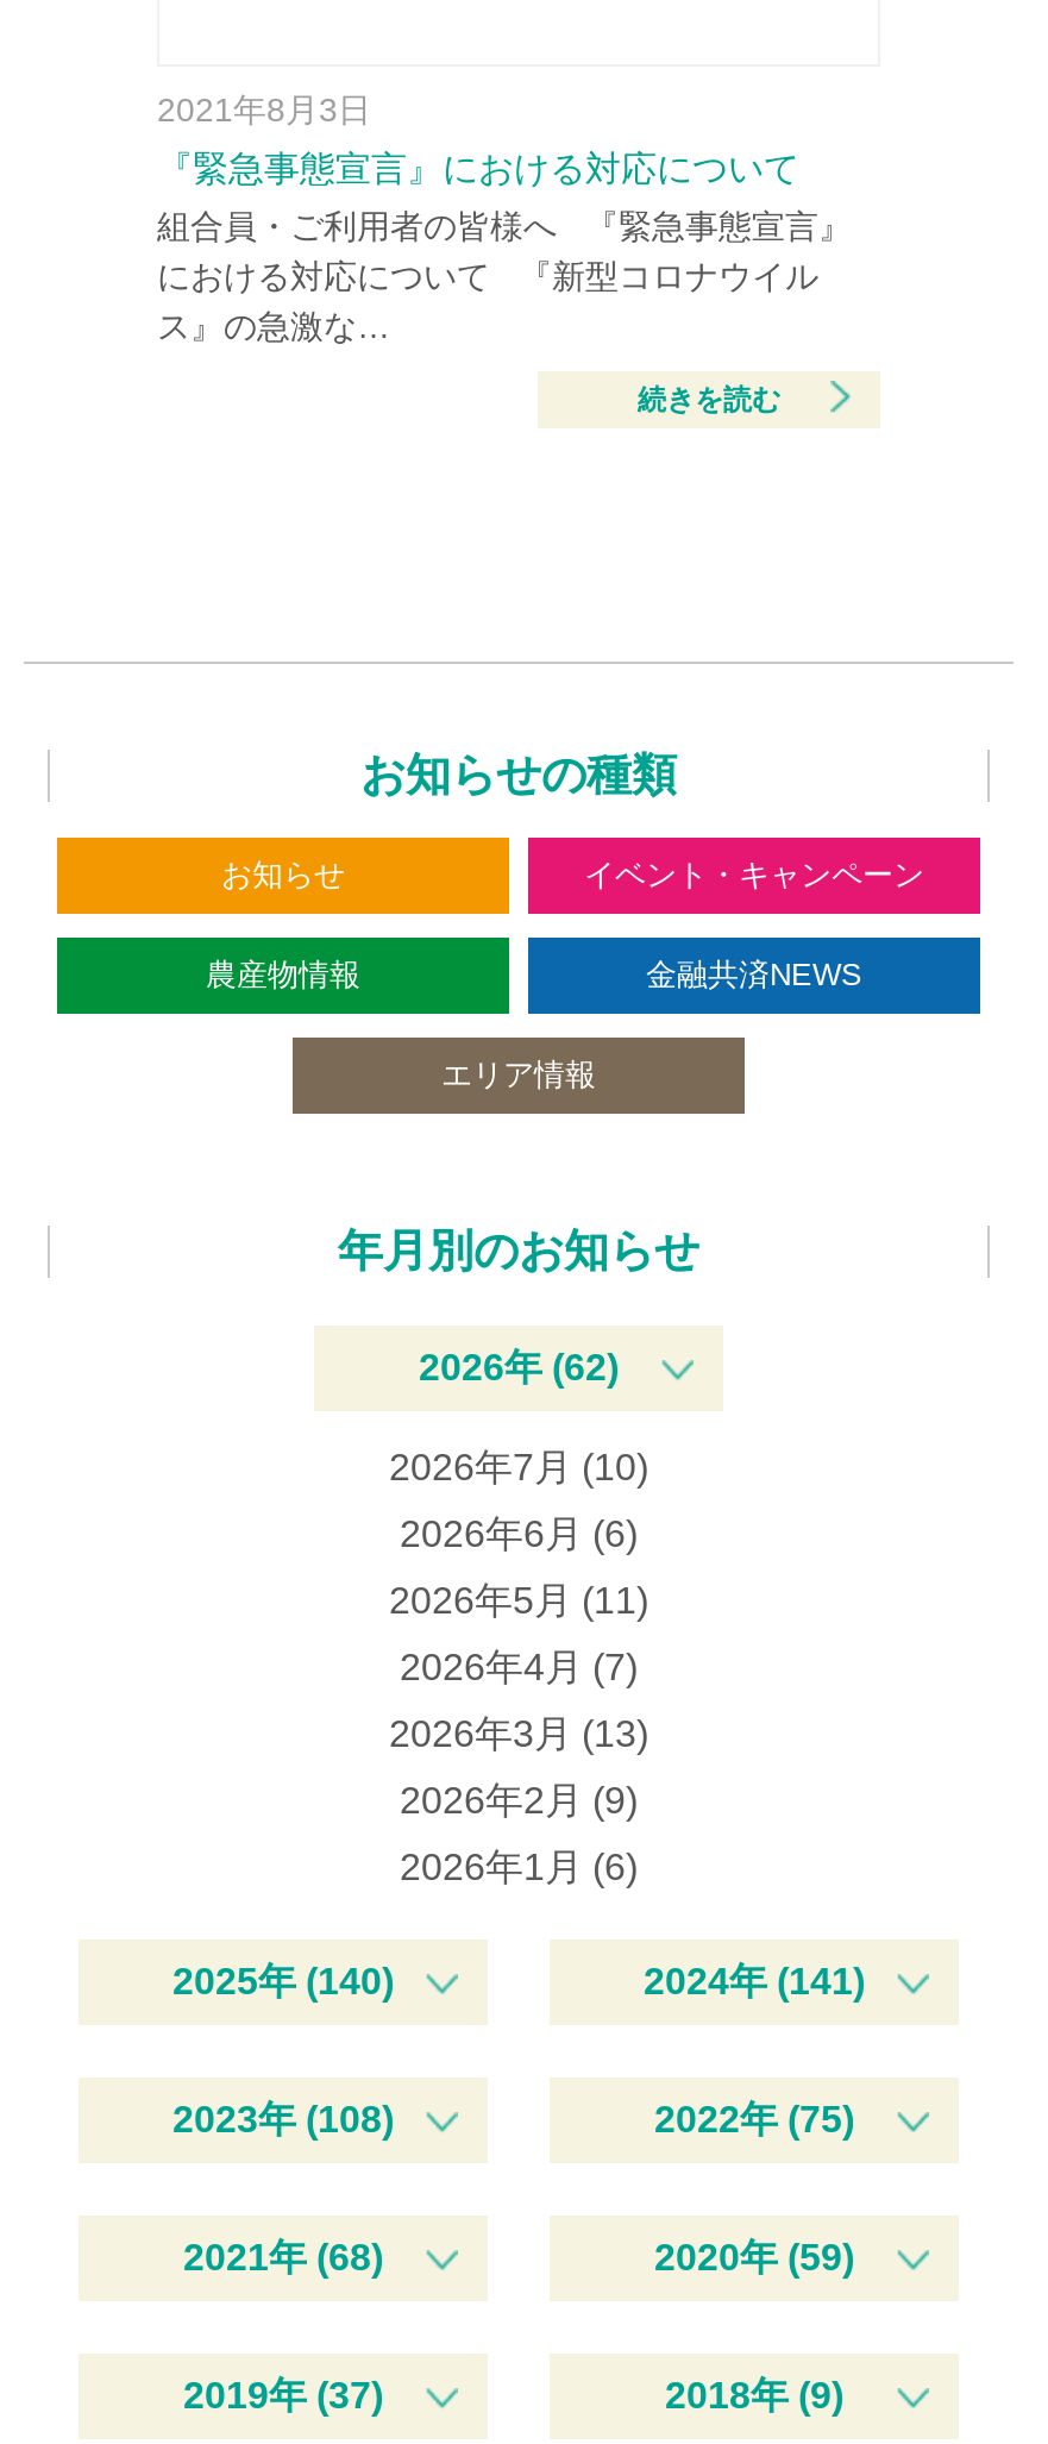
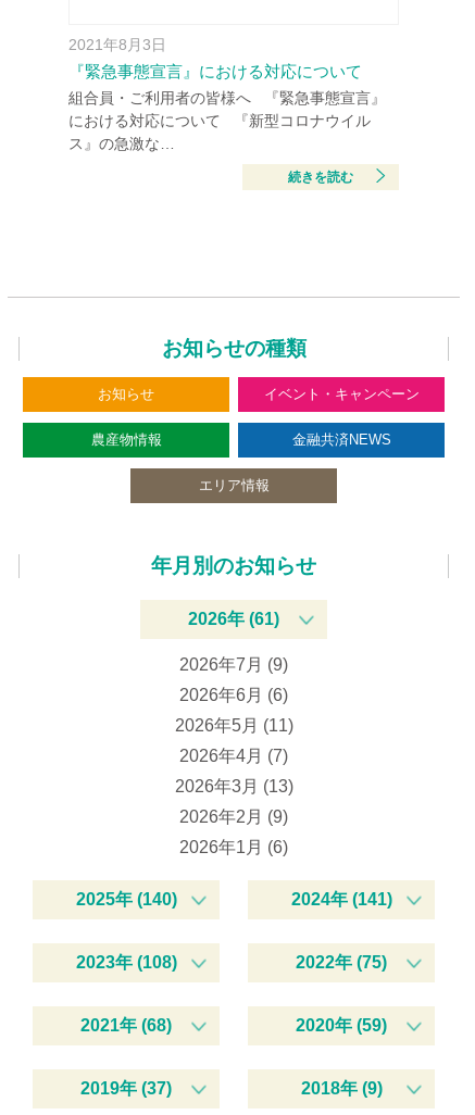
[419,1347,619,1387] 2026年 (62) -> [188,610,279,628] 2026年 (61)
[389,1447,648,1487] 2026年7月 (10) -> [179,655,288,674] 2026年7月 (9)

